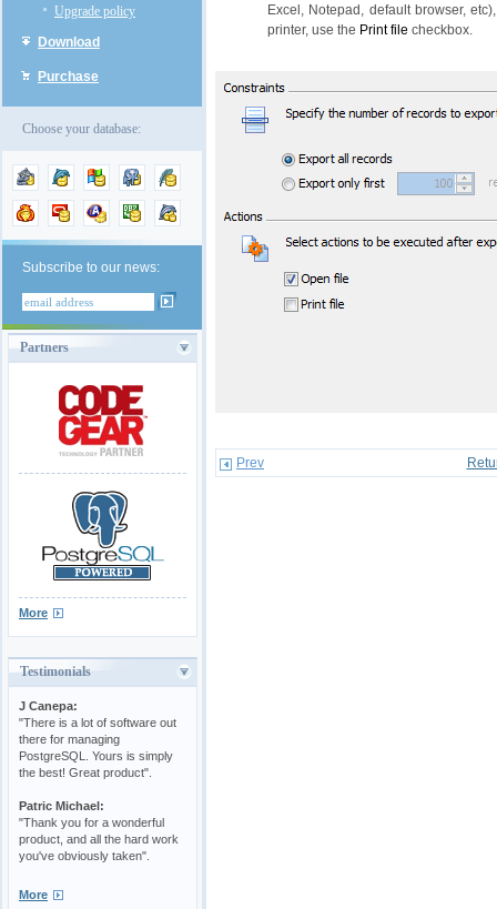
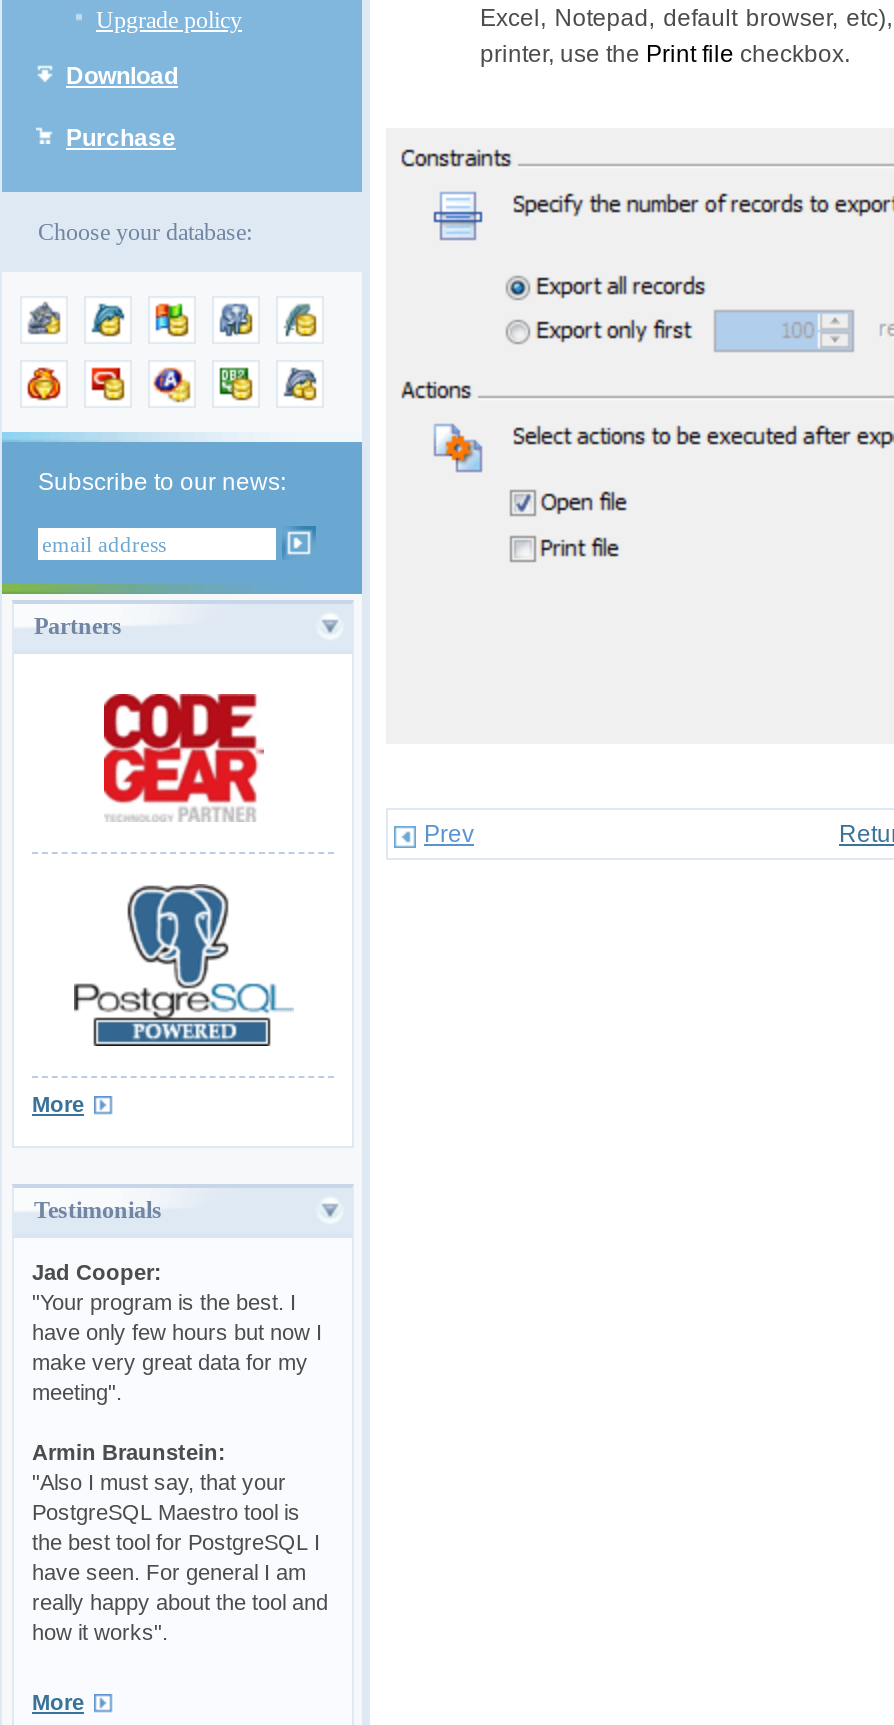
[19,699,176,779] J Canepa: | "There is a lot of software out | there for managing | PostgreSQL. Yours is simply | the best! Great product". -> [32,1260,322,1404] Jad Cooper: | "Your program is the best. I | have only few hours but now I | make very great data for my | meeting".
[19,799,179,862] Patric Michael: | "Thank you for a wonderful | product, and all the hard work | you've obviously taken". -> [32,1440,328,1644] Armin Braunstein: | "Also I must say, that your | PostgreSQL Maestro tool is | the best tool for PostgreSQL I | have seen. For general I am | really happy about the tool and | how it works".

